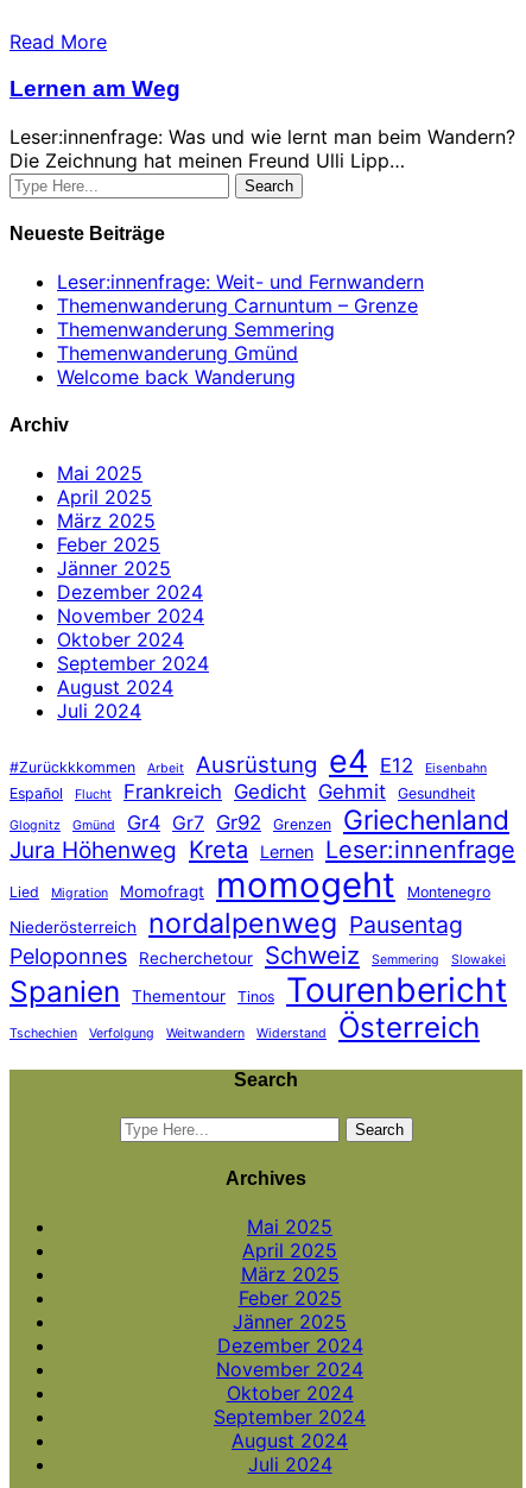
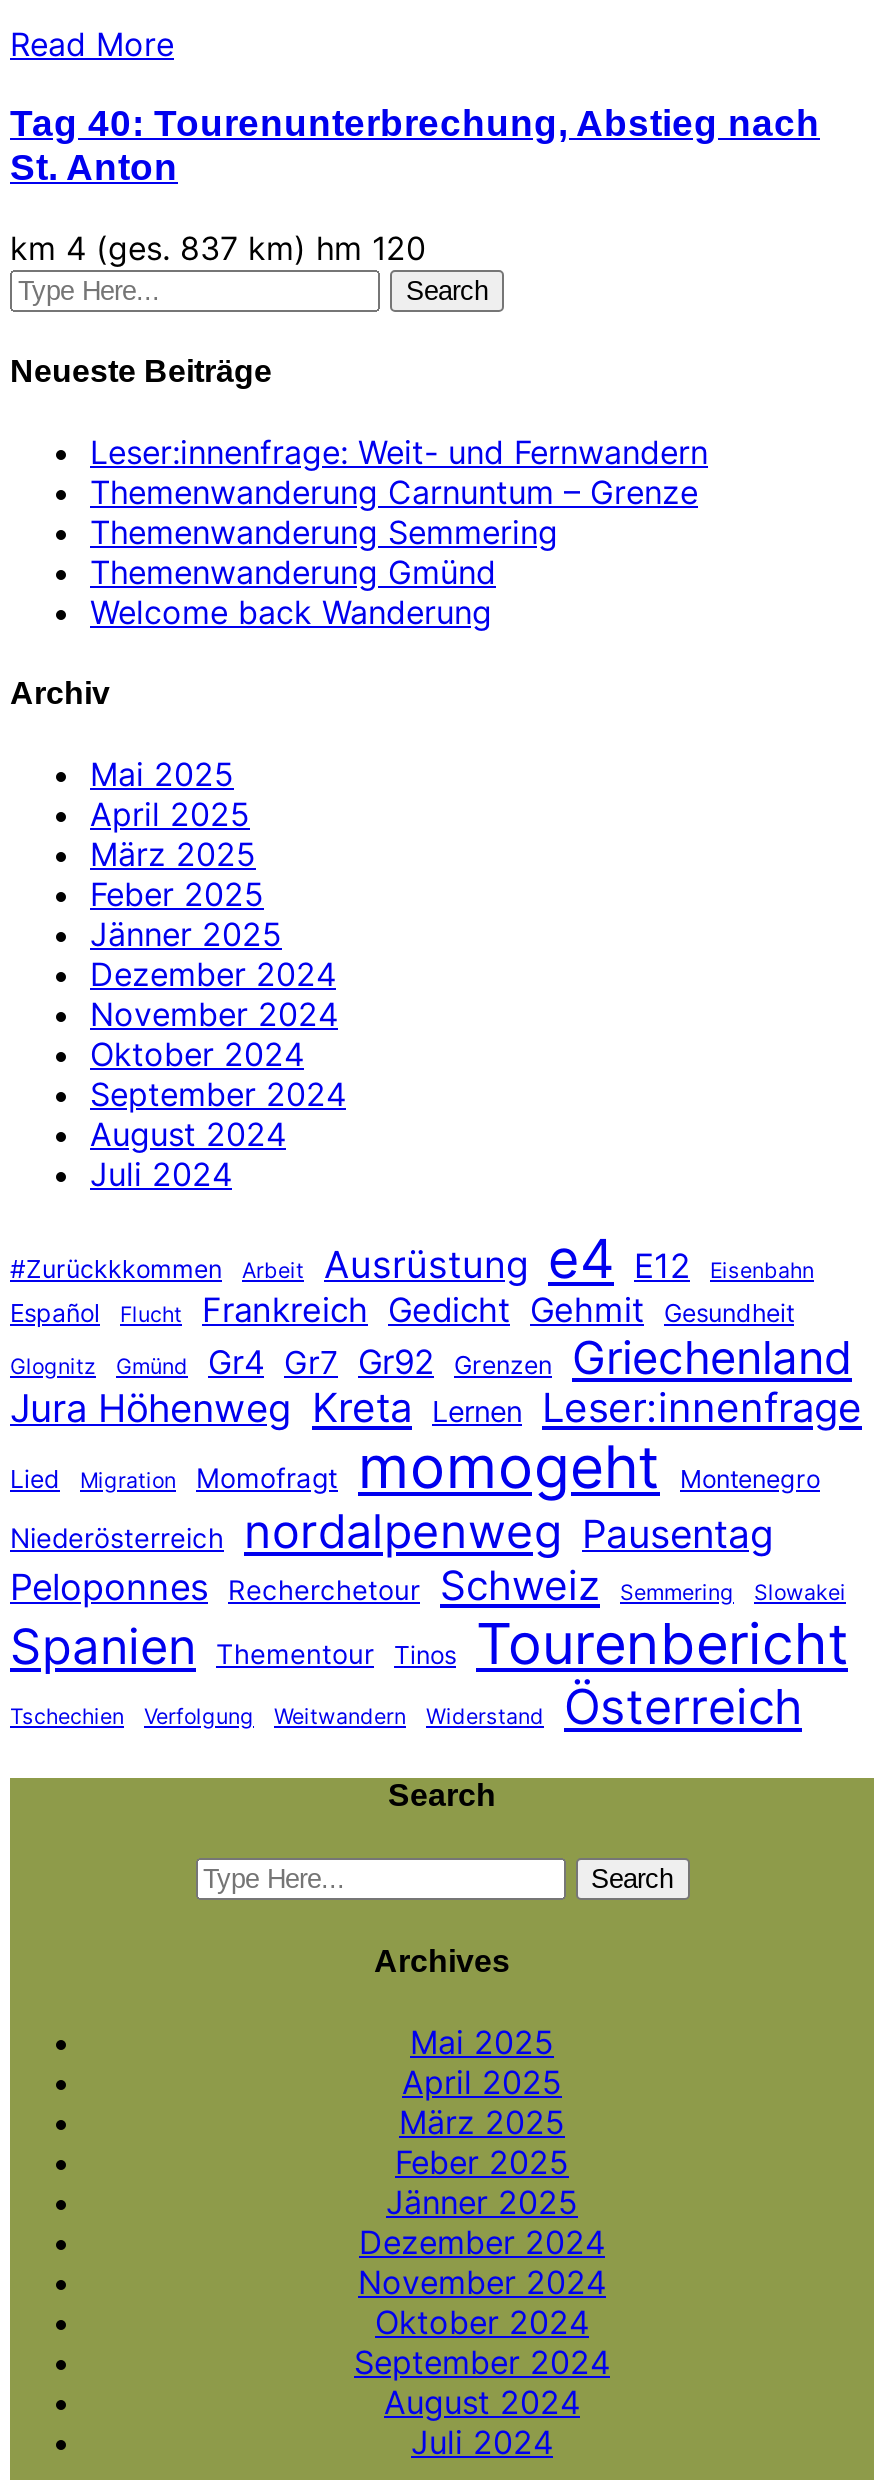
[9,76,180,101] Lernen am Weg -> [10,102,820,188] Tag 40: Tourenunterbrechung, Abstieg nach | St. Anton
[9,125,515,172] Leser:innenfrage: Was und wie lernt man beim Wandern? | Die Zeichnung hat meinen Freund Ulli Lipp… -> [10,228,426,268] km 4 (ges. 837 km) hm 120

